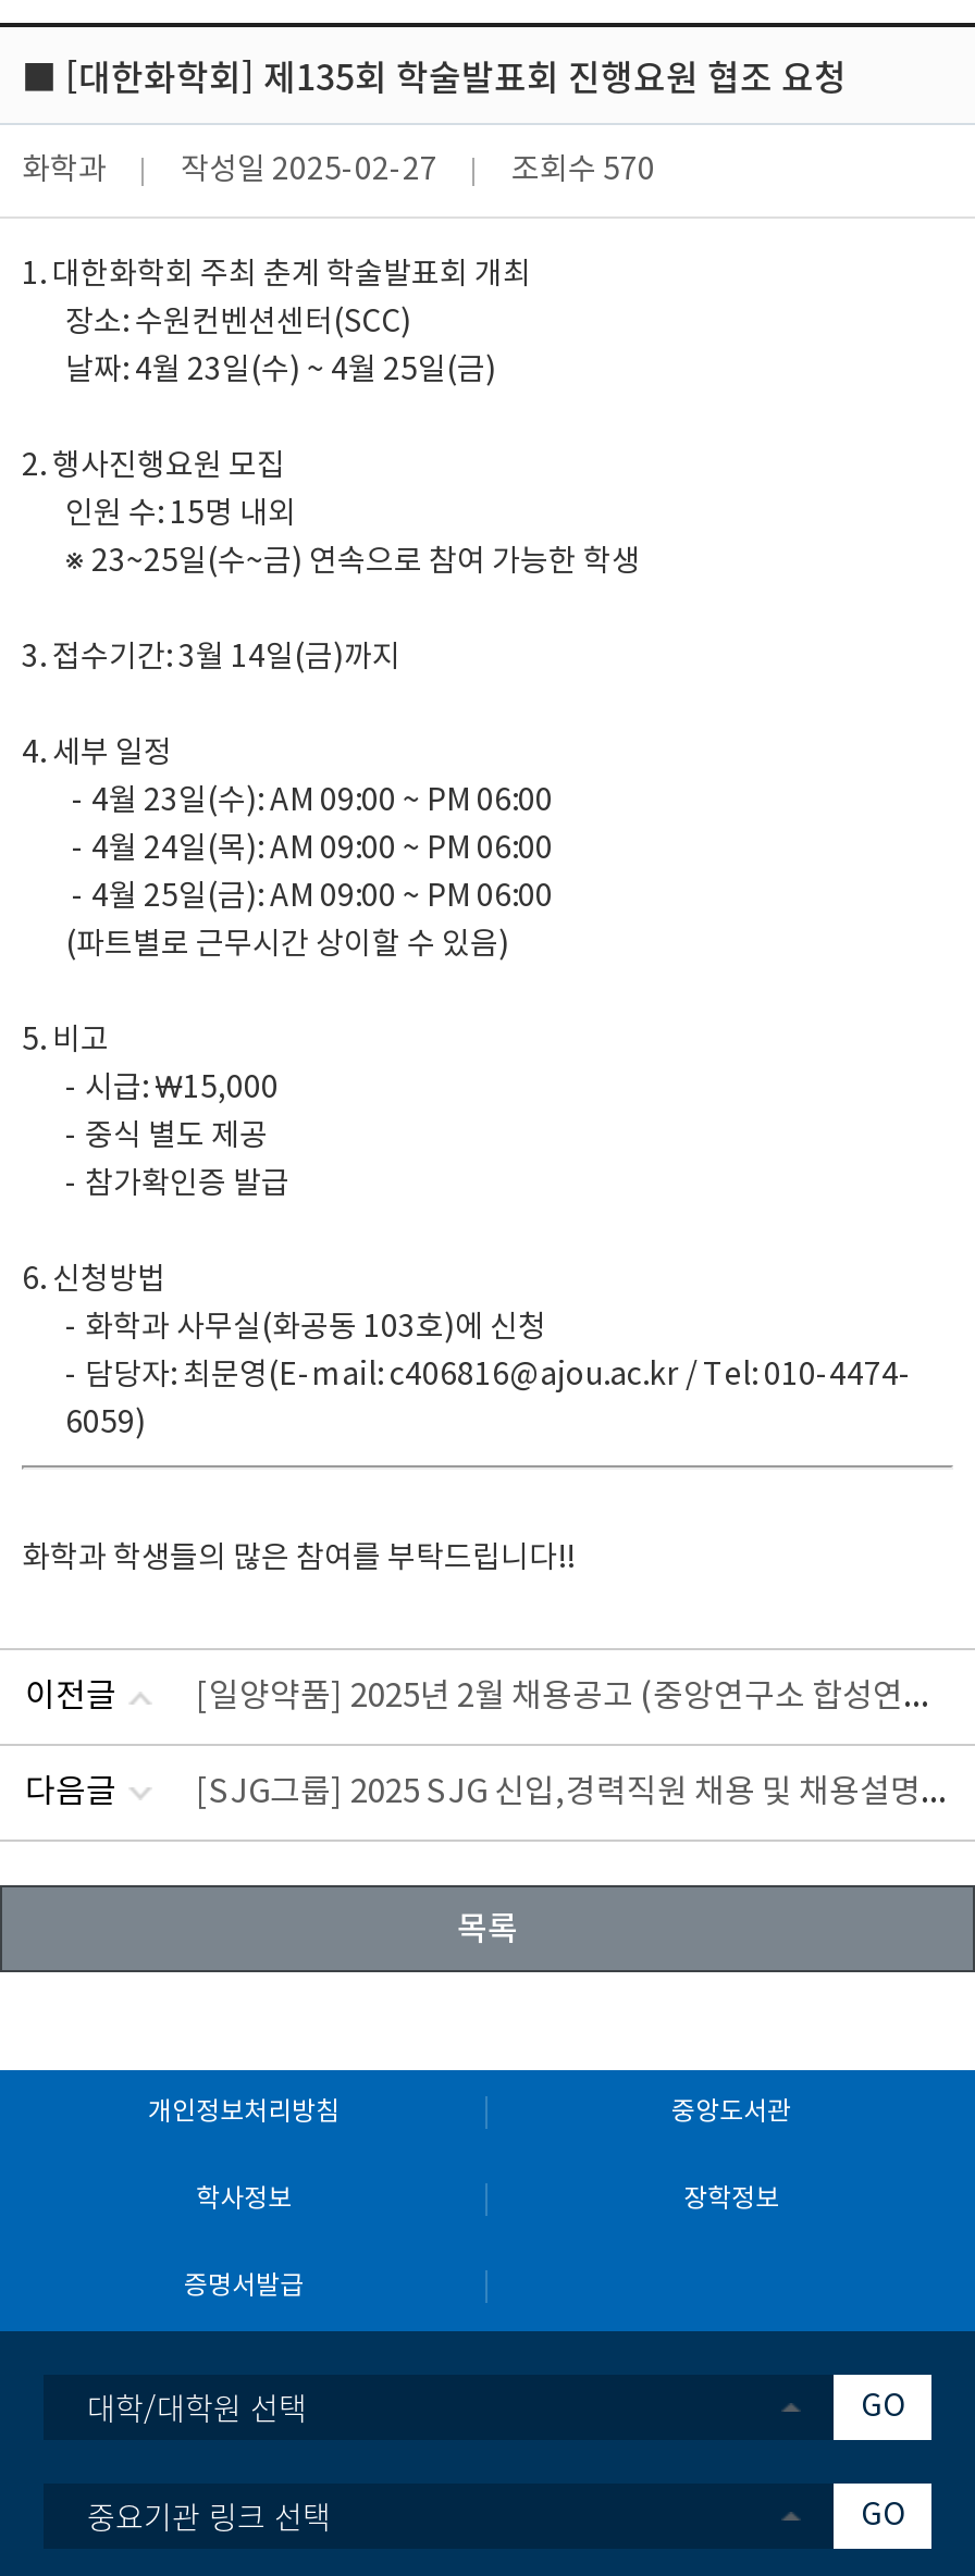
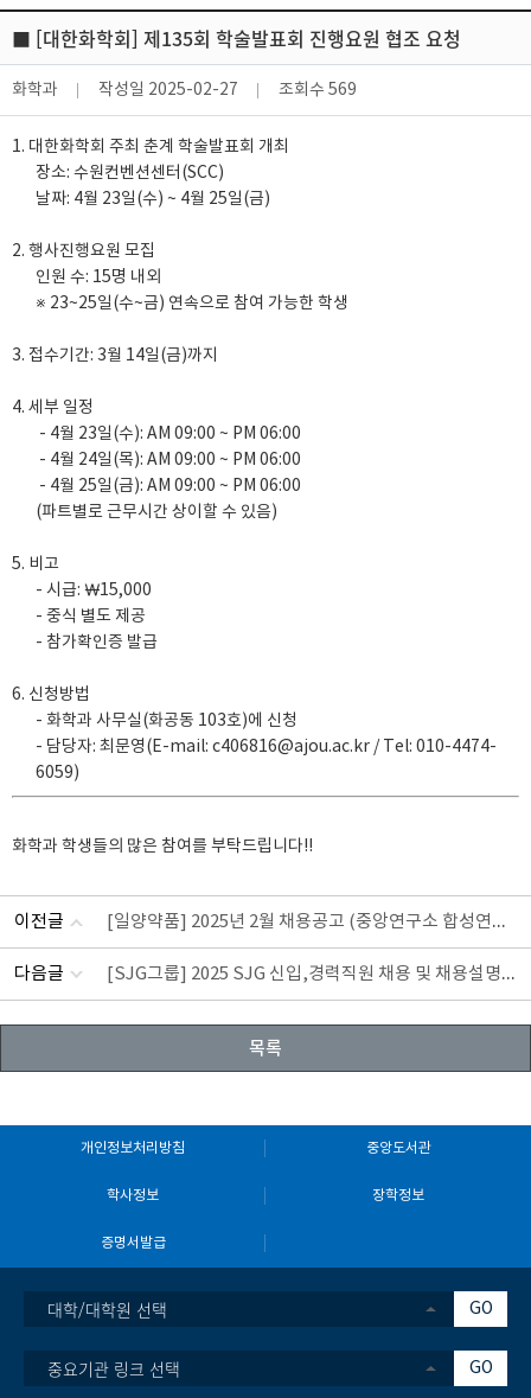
[511,153,655,188] 조회수 570 -> [279,81,357,100] 조회수 569

